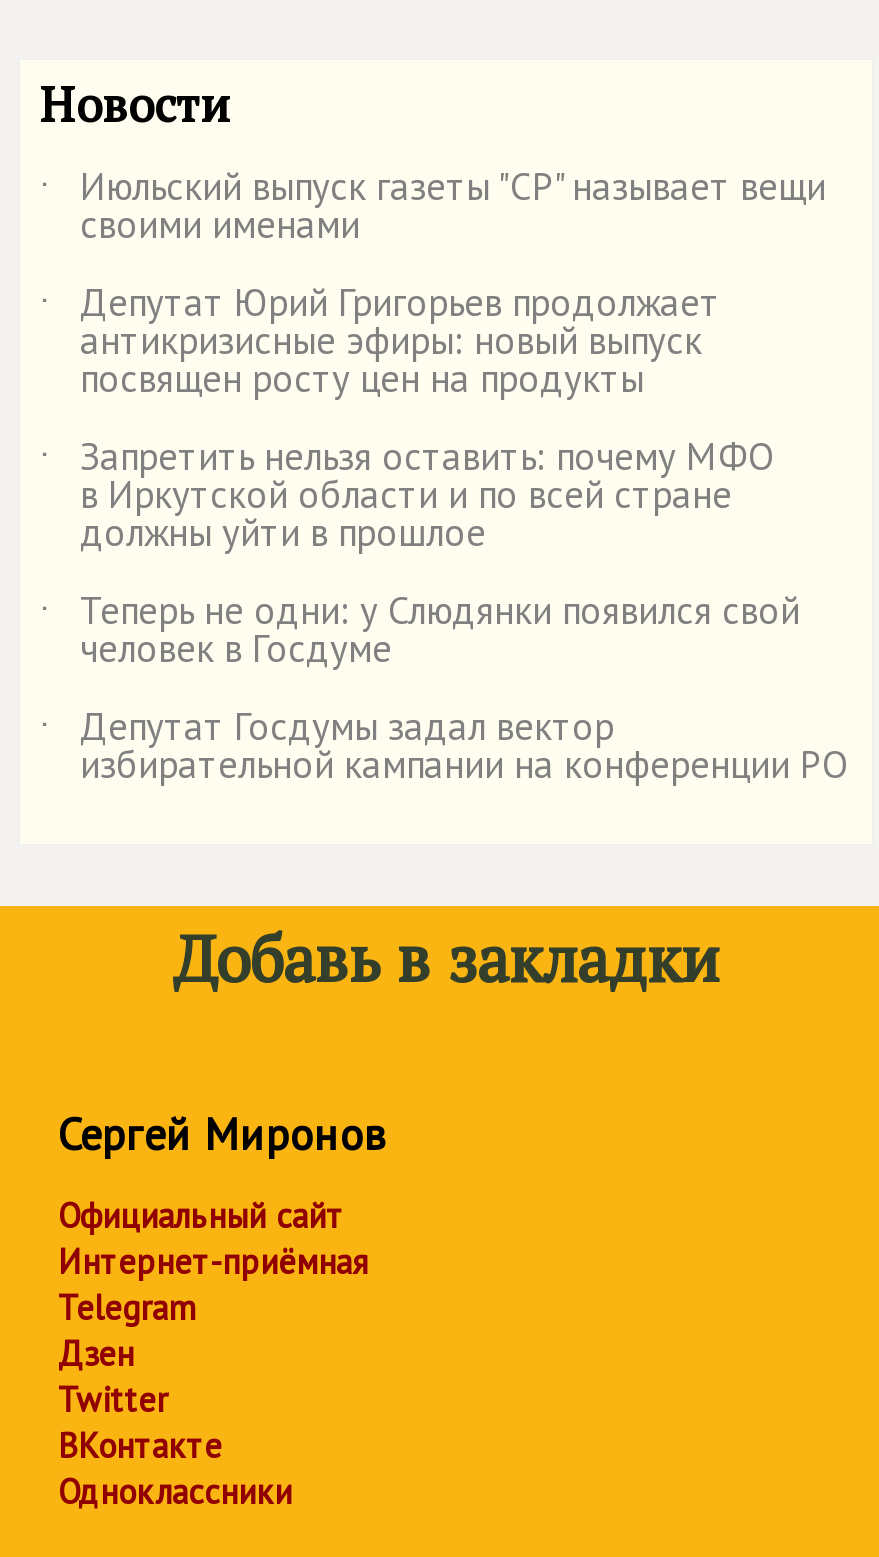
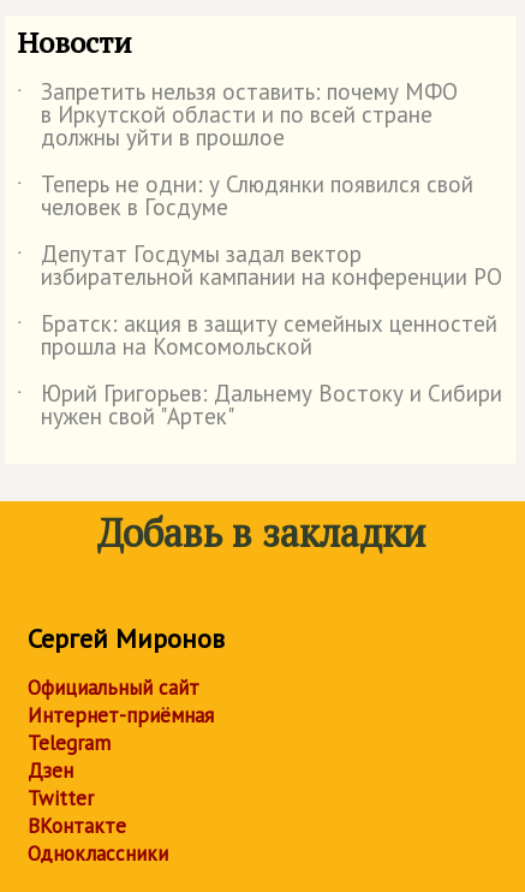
[40,163,826,403] ˙ Июльский выпуск газеты "СР" называет вещи | своими именами | ˙ Депутат Юрий Григорьев продолжает | антикризисные эфиры: новый выпуск | посвящен росту цен на продукты -> none
moved [40,471,848,789] -> [17,100,502,291]: в Иркутской области и по всей стране | должны уйти в прошлое | ˙ Теперь не одни: у Слюдянки появился свой | человек в Госдуме | ˙ Депутат Госдумы задал вектор | избирательной кампании на конференции РО
none -> [17,309,502,431] ˙ Братск: акция в защиту семейных ценностей | прошла на Комсомольской | ˙ Юрий Григорьев: Дальнему Востоку и Сибири | нужен свой "Артек"

